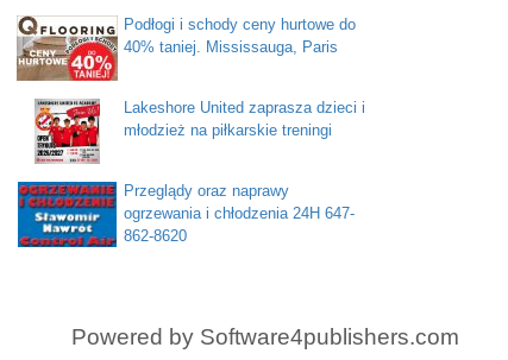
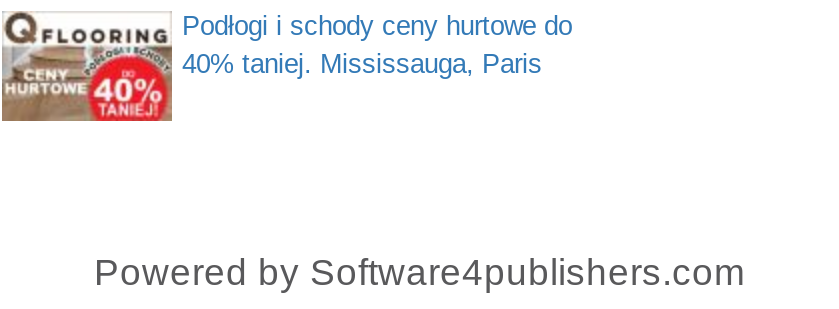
[33,99,365,245] [image] | Lakeshore United zaprasza dzieci i | młodzież na piłkarskie treningi | Przeglądy oraz naprawy | ogrzewania i chłodzenia 24H 647- | 862-8620 -> none
[17,181,107,248] [image] -> none

